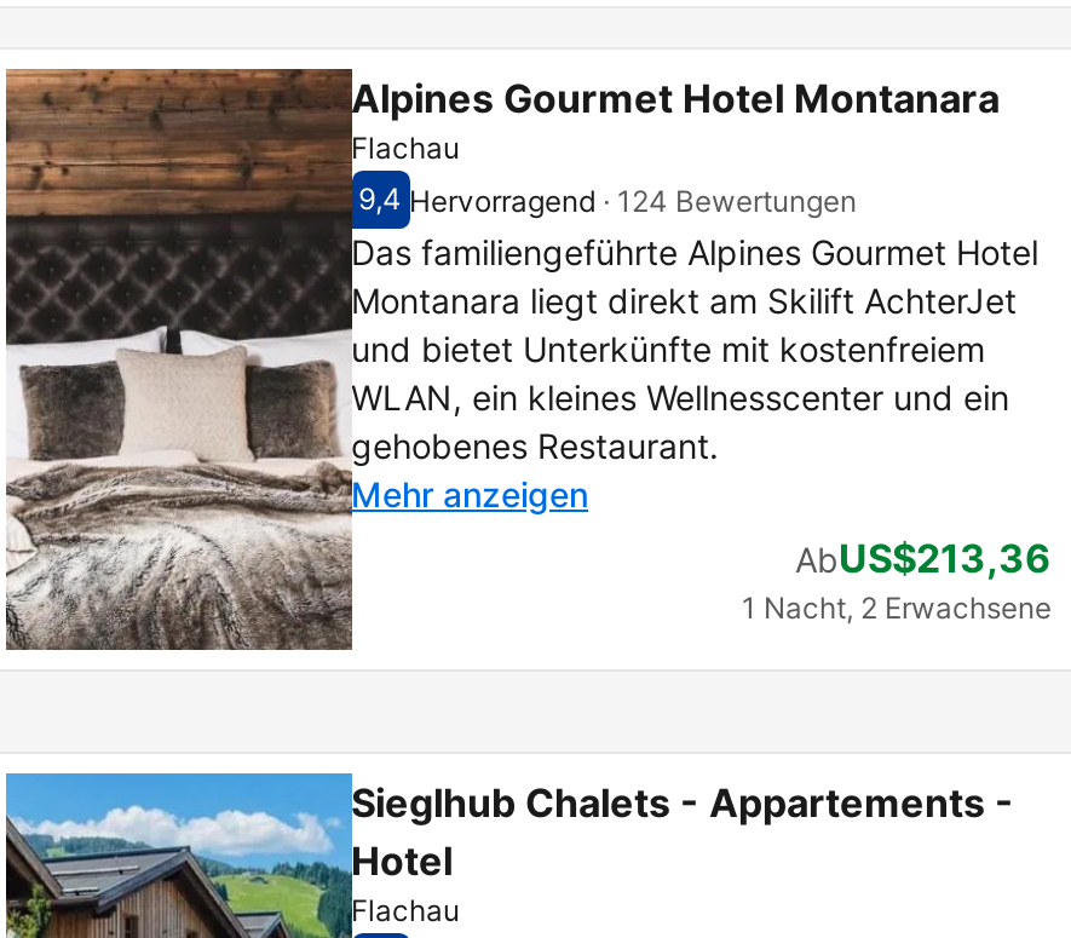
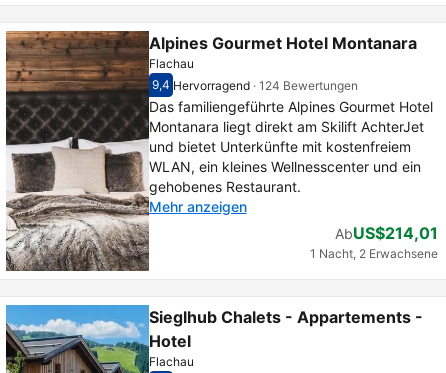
[795,534,1052,582] AbUS$213,36 -> [335,223,438,243] AbUS$214,01

